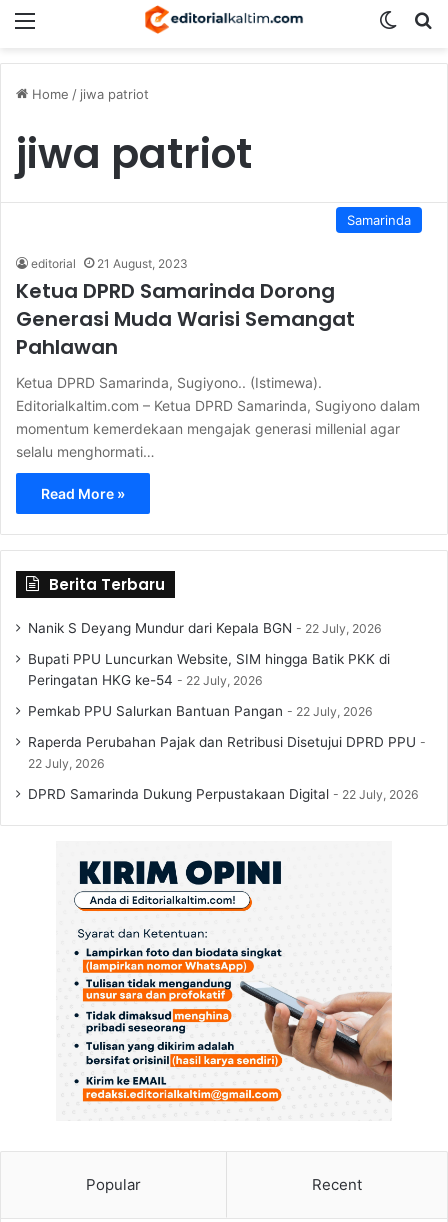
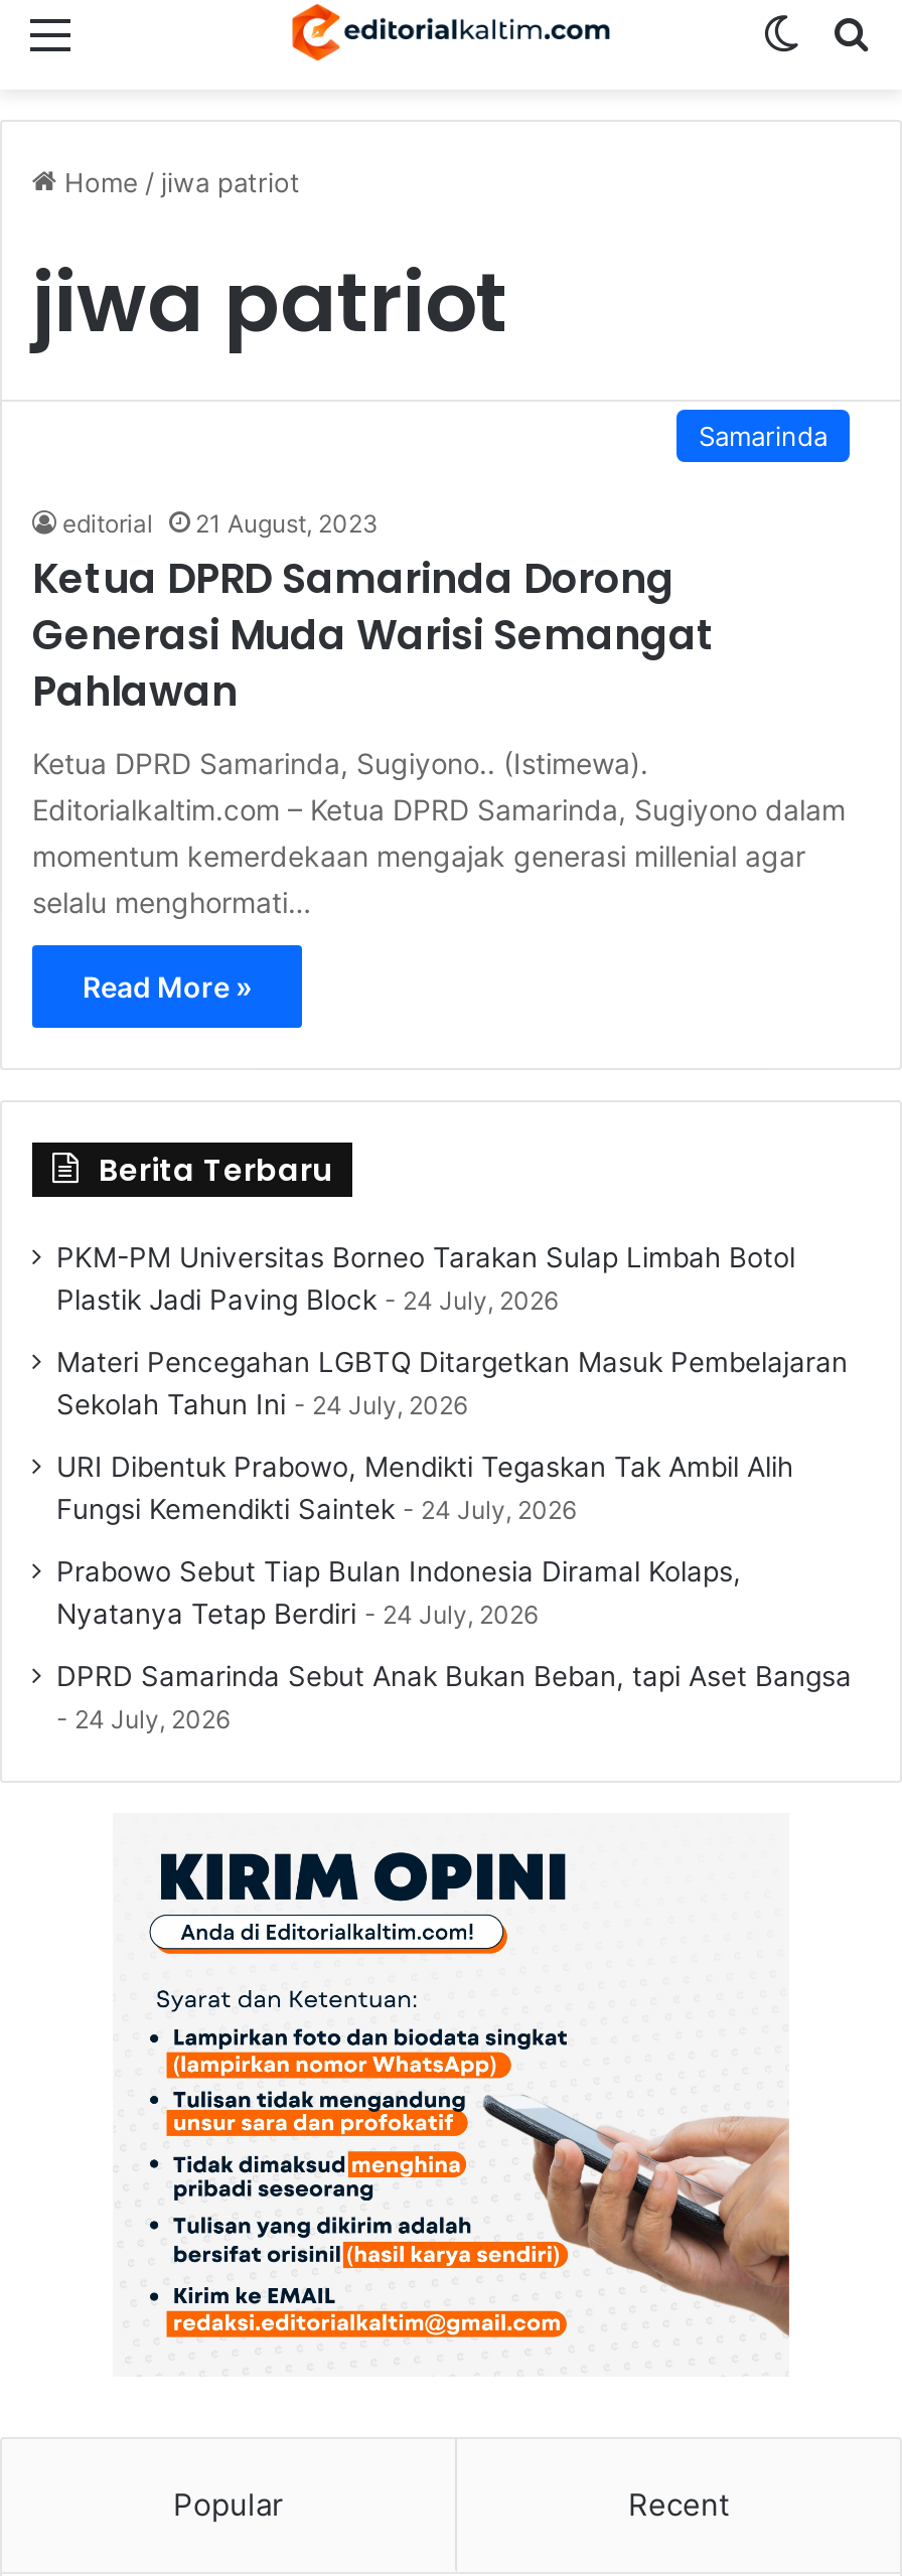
[28,620,382,636] Nanik S Deyang Mundur dari Kepala BGN | 22 July, 2026 -> [56,1242,795,1316] PKM-PM Universitas Borneo Tarakan Sulap Limbah Botol | Plastik Jadi Paving Block | 24 July, 2026
[28,651,390,688] Bupati PPU Luncurkan Website, SIM hingga Batik PKK di | Peringatan HKG ke-54 | 22 July, 2026 -> [56,1346,848,1421] Materi Pencegahan LGBTQ Ditargetkan Masuk Pembelajaran | Sekolah Tahun Ini | 24 July, 2026
[28,703,373,719] Pemkab PPU Salurkan Bantuan Pangan | 22 July, 2026 -> [56,1451,793,1526] URI Dibentuk Prabowo, Mendikti Tegaskan Tak Ambil Alih | Fungsi Kemendikti Saintek | 24 July, 2026
[28,734,416,771] Raperda Perubahan Pajak dan Retribusi Disetujui DPRD PPU | 22 July, 2026 -> [56,1556,741,1630] Prabowo Sebut Tiap Bulan Indonesia Diramal Kolaps, | Nyatanya Tetap Berdiri | 24 July, 2026
[28,786,419,802] DPRD Samarinda Dukung Perpustakaan Digital | 22 July, 2026 -> [56,1661,852,1735] DPRD Samarinda Sebut Anak Bukan Beban, tapi Aset Bangsa | 24 July, 2026

